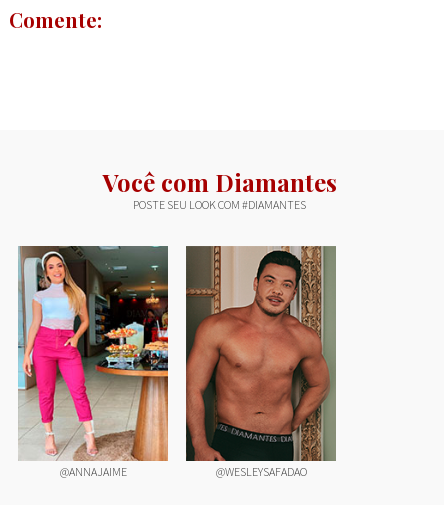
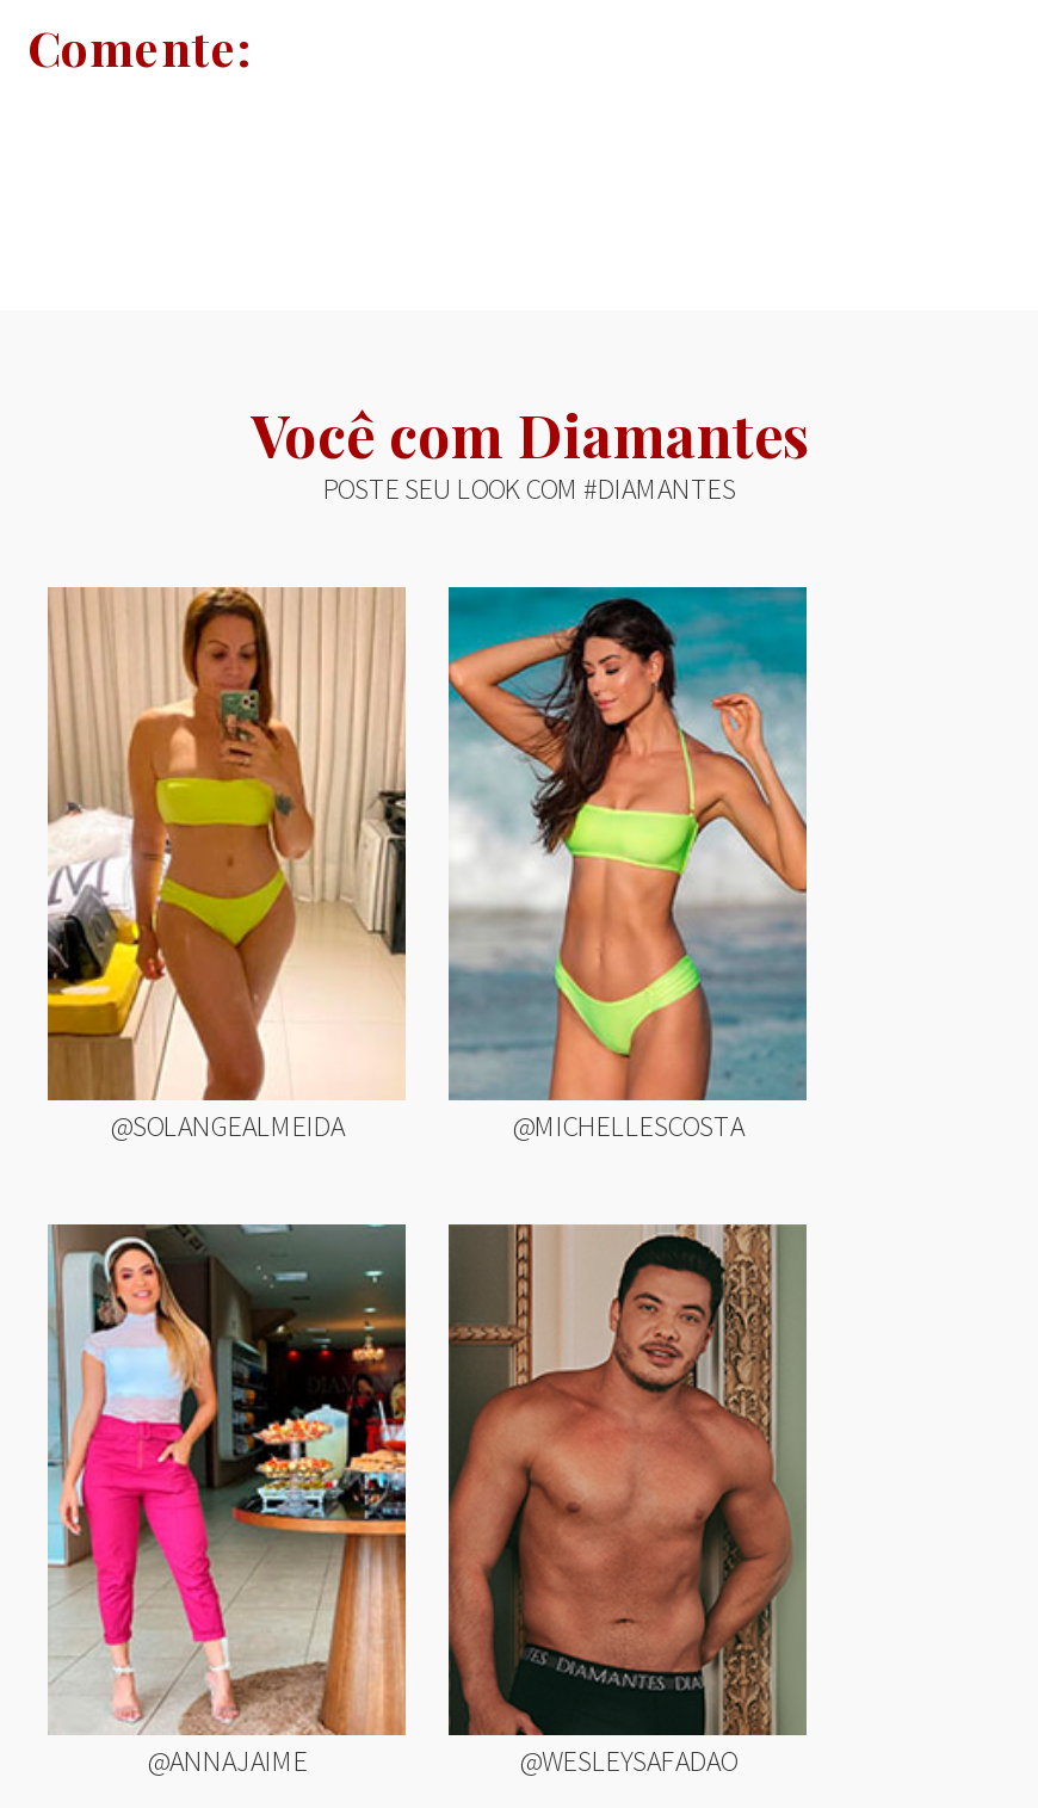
none -> [45,585,744,1142] [image] | @SOLANGEALMEIDA | @MICHELLESCOSTA
none -> [446,585,809,1100] [image]

